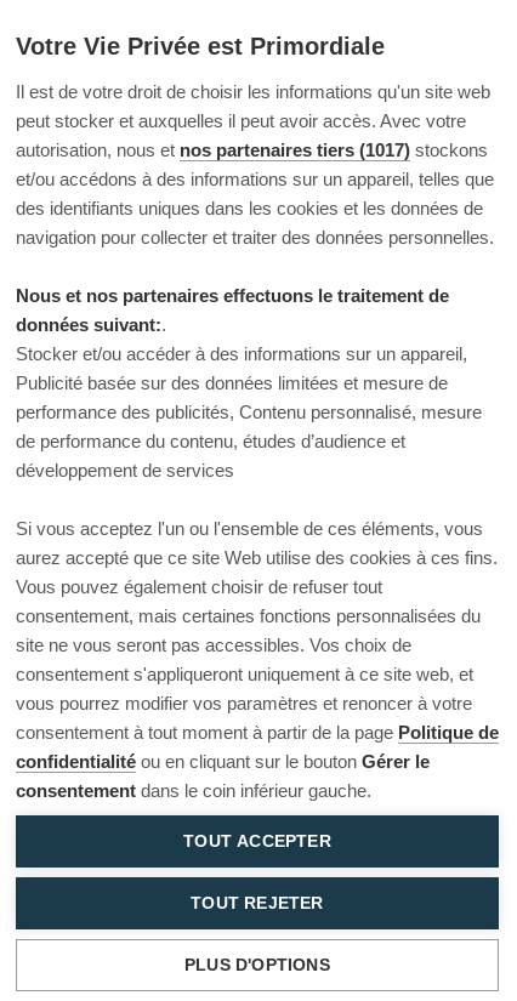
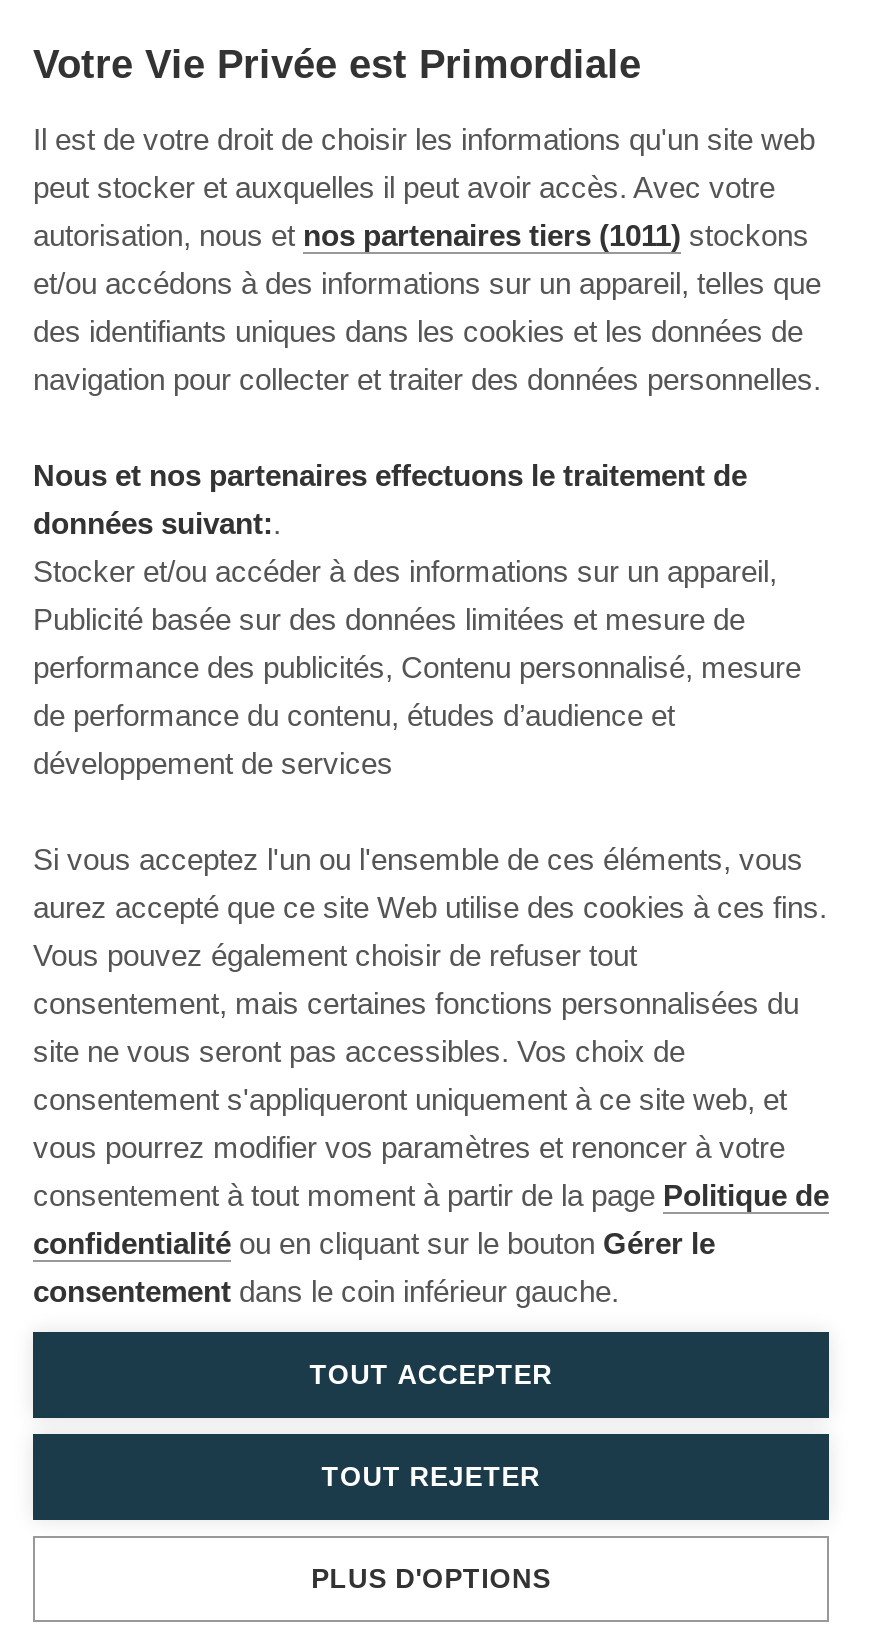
[16,140,488,160] autorisation, nous et nos partenaires tiers (1017) stockons -> [33,218,809,252] autorisation, nous et nos partenaires tiers (1011) stockons

